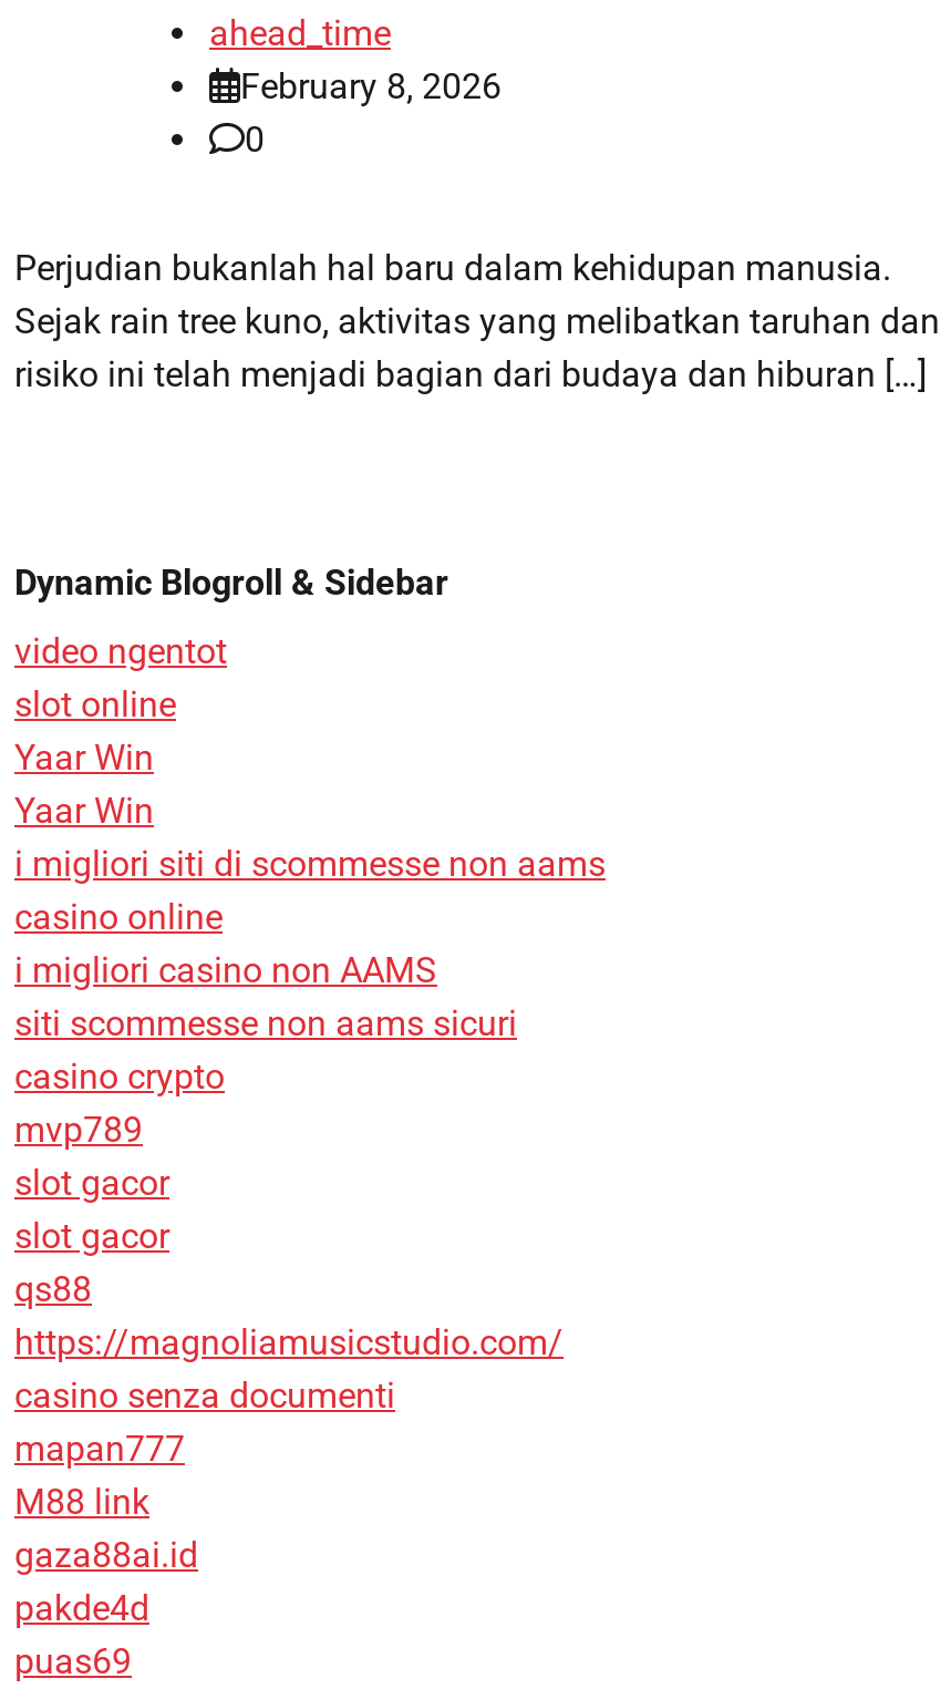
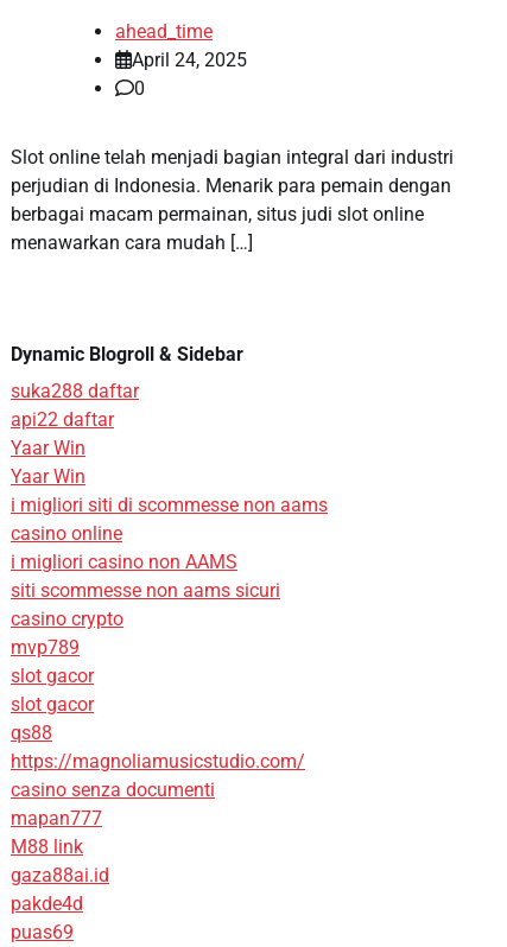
[240,66,502,108] February 8, 2026 -> [132,49,247,72] April 24, 2025
[14,248,940,396] Perjudian bukanlah hal baru dalam kehidupan manusia. | Sejak rain tree kuno, aktivitas yang melibatkan taruhan dan | risiko ini telah menjadi bagian dari budaya dan hiburan […] -> [11,146,454,254] Slot online telah menjadi bagian integral dari industri | perjudian di Indonesia. Menarik para pemain dengan | berbagai macam permainan, situs judi slot online | menawarkan cara mudah […]
[14,631,227,726] video ngentot | slot online -> [11,380,139,431] suka288 daftar | api22 daftar

